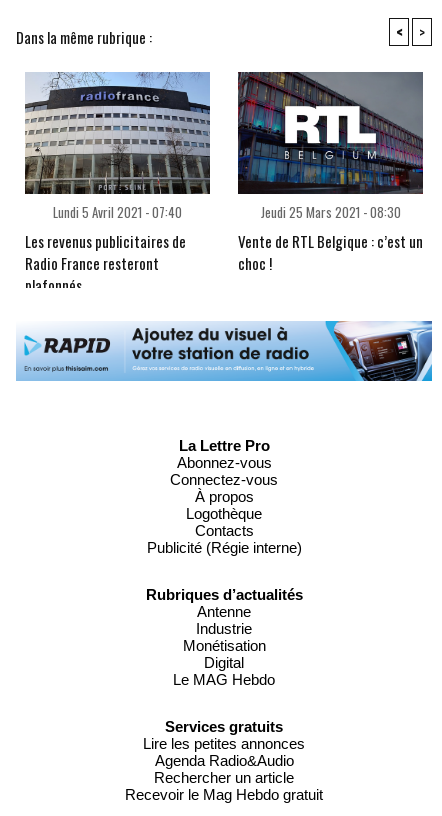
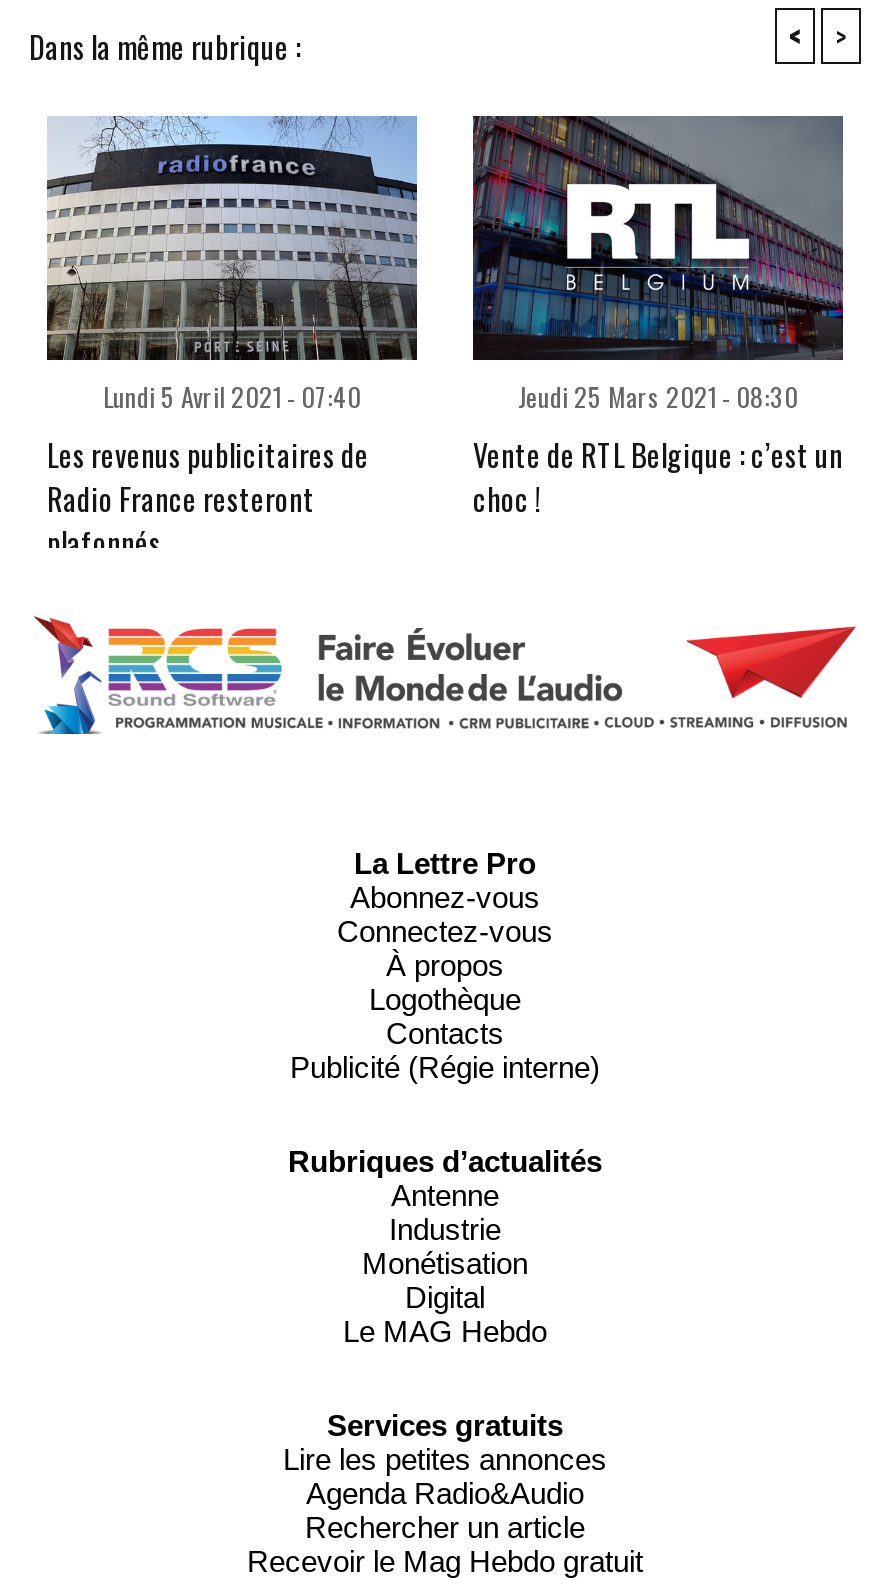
[15,320,433,382] [image] -> [29,614,861,736] [image]

